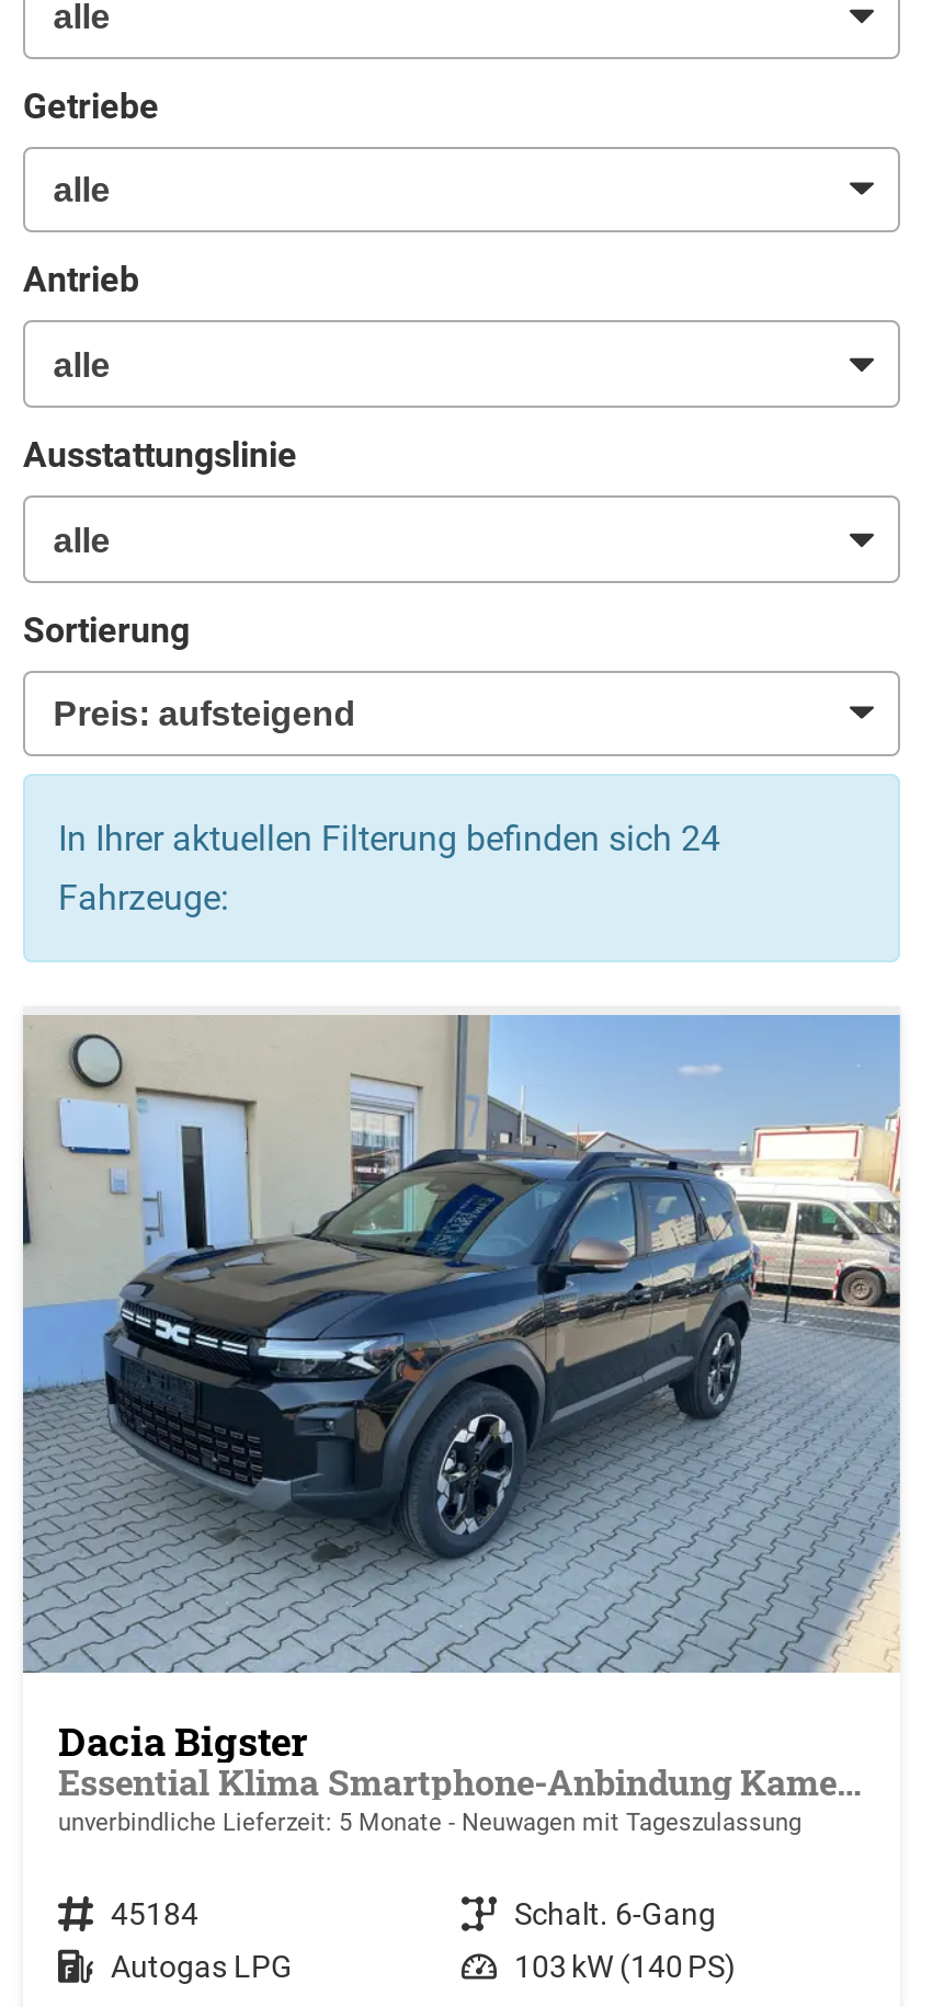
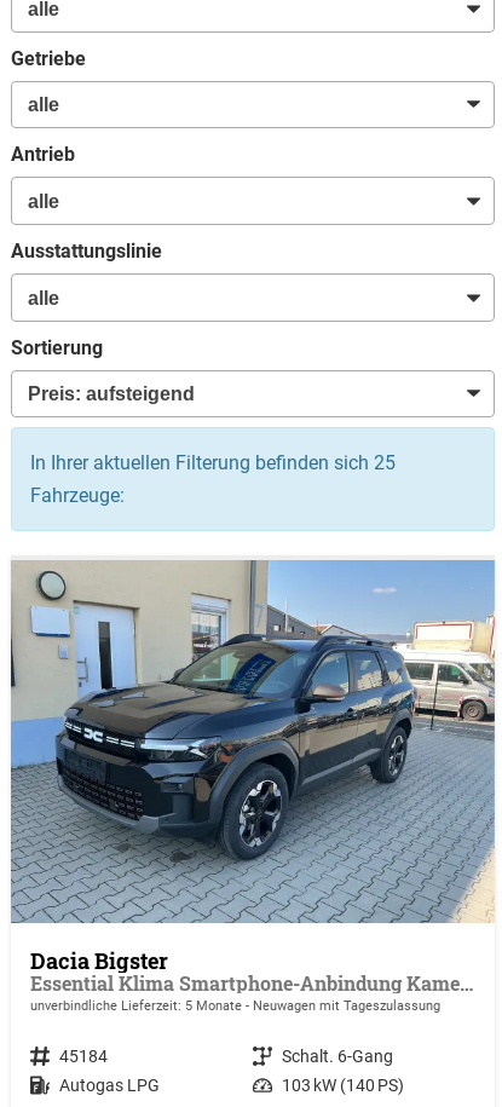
[58,818,720,860] In Ihrer aktuellen Filterung befinden sich 24 -> [30,452,396,474] In Ihrer aktuellen Filterung befinden sich 25

